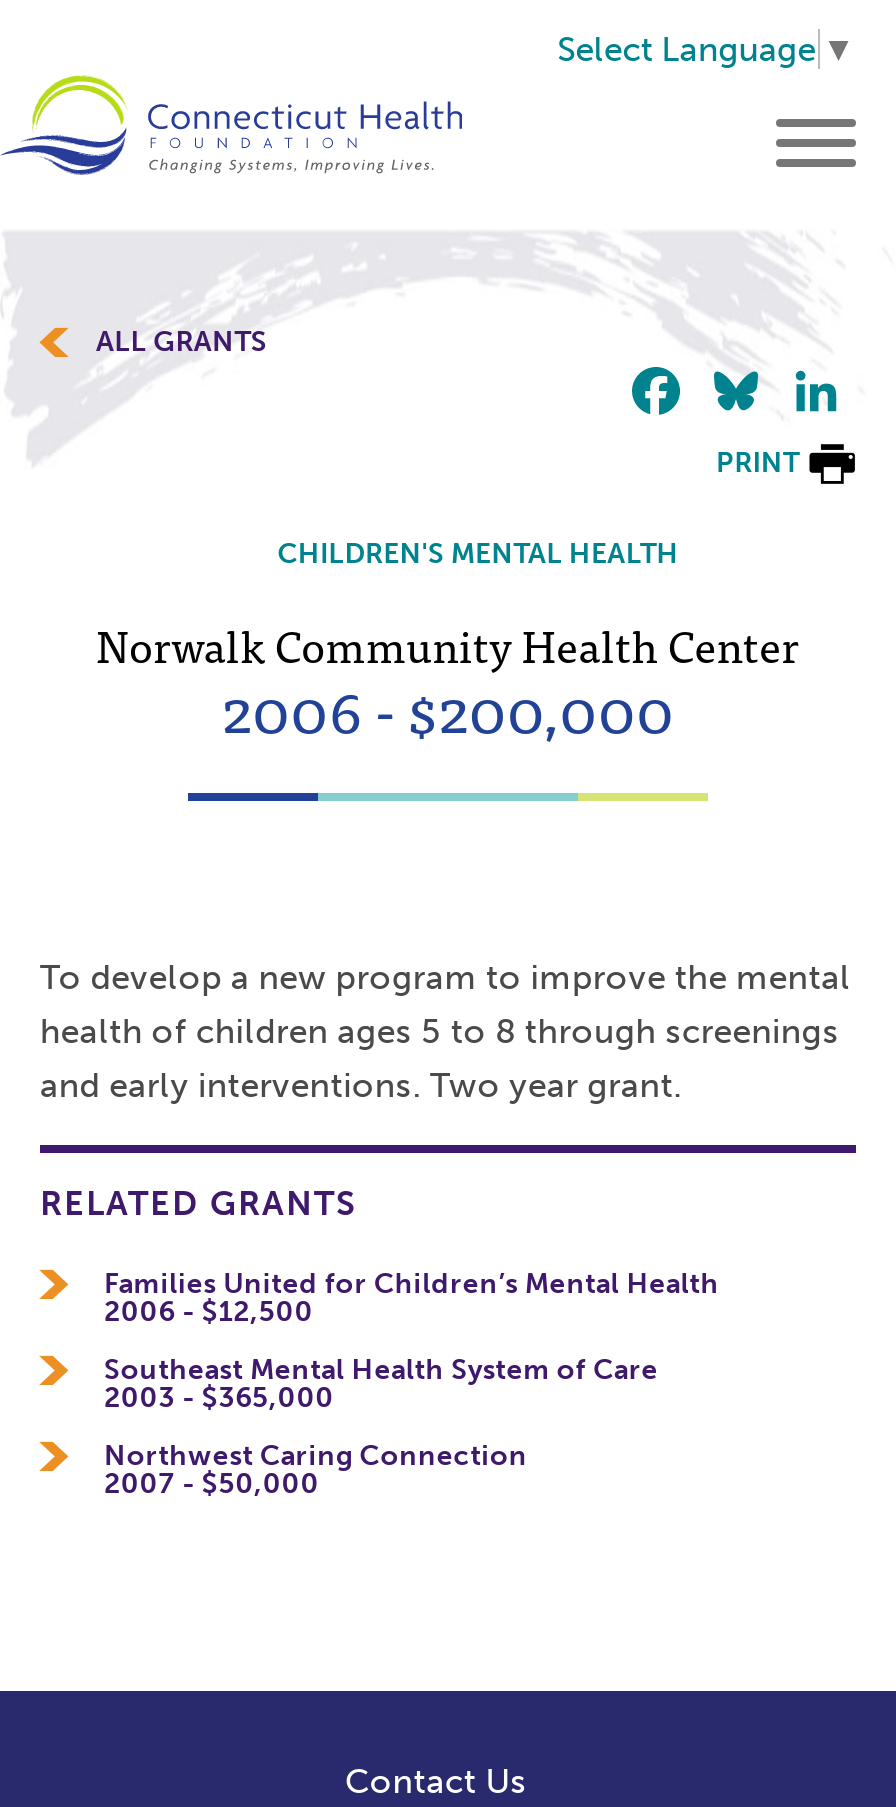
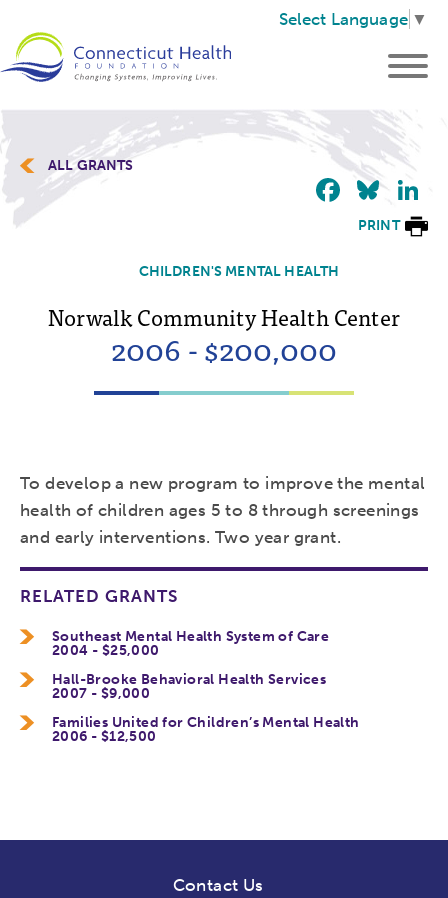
none -> [52,642,326,702] 2004 - $25,000 | Hall-Brooke Behavioral Health Services | 2007 - $9,000
moved [104,1267,719,1329] -> [52,713,360,744]: Families United for Children’s Mental Health | 2006 - $12,500
moved [104,1353,658,1387] -> [52,628,329,645]: Southeast Mental Health System of Care
[104,1381,528,1500] 2003 - $365,000 | Northwest Caring Connection | 2007 - $50,000 -> none

